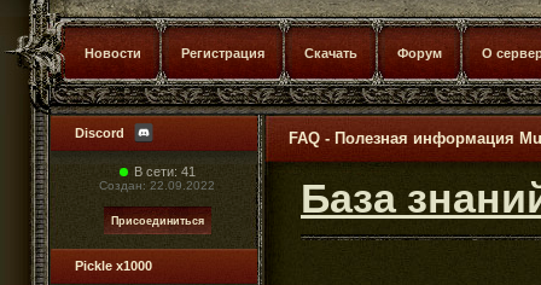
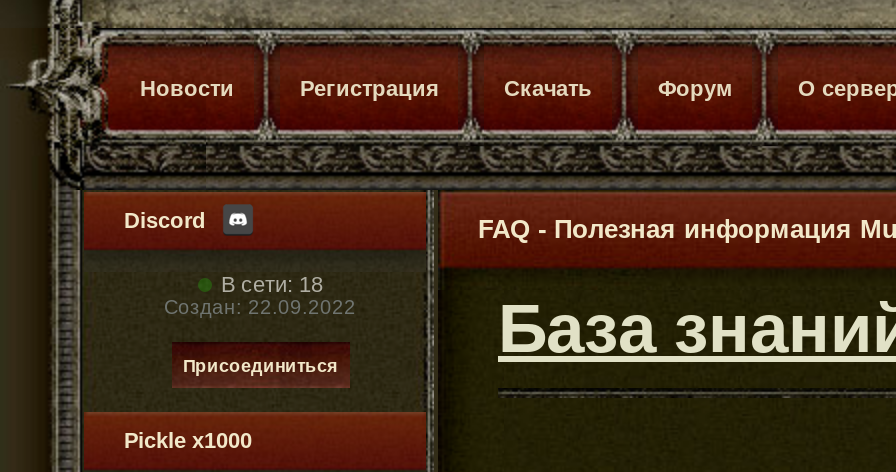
[130,164,195,179] В сети: 41 -> [215,272,323,296] В сети: 18

